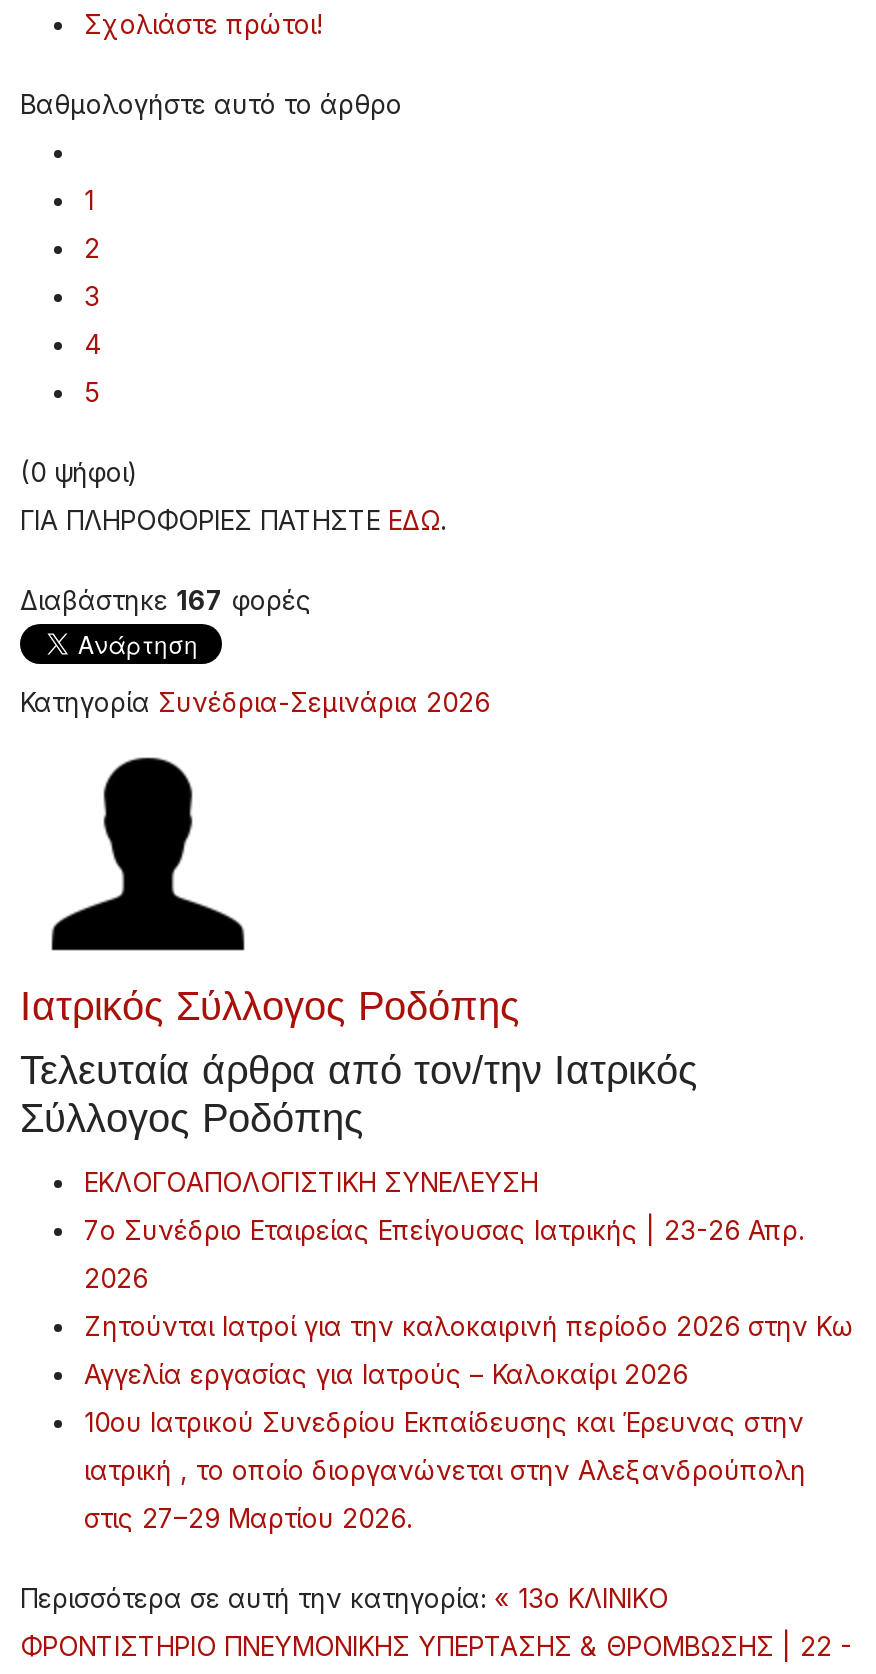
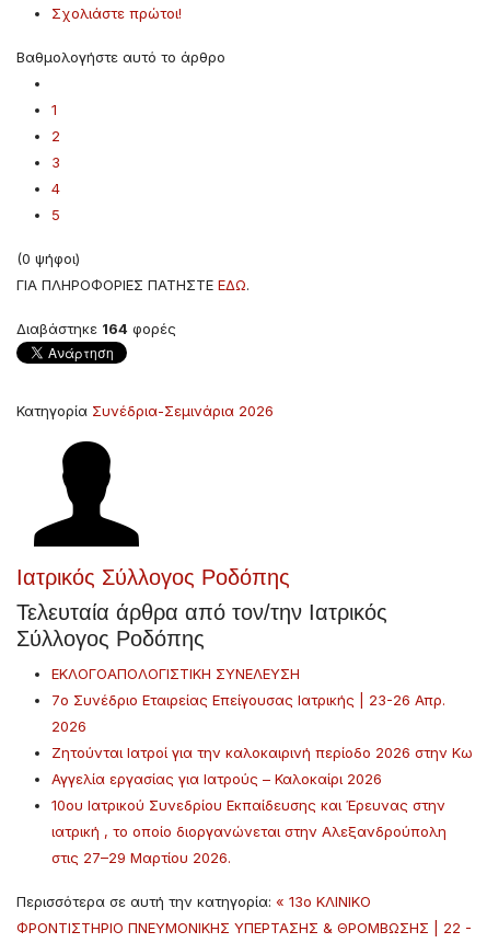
[20,584,312,616] Διαβάστηκε 167 φορές -> [16,320,176,337] Διαβάστηκε 164 φορές

